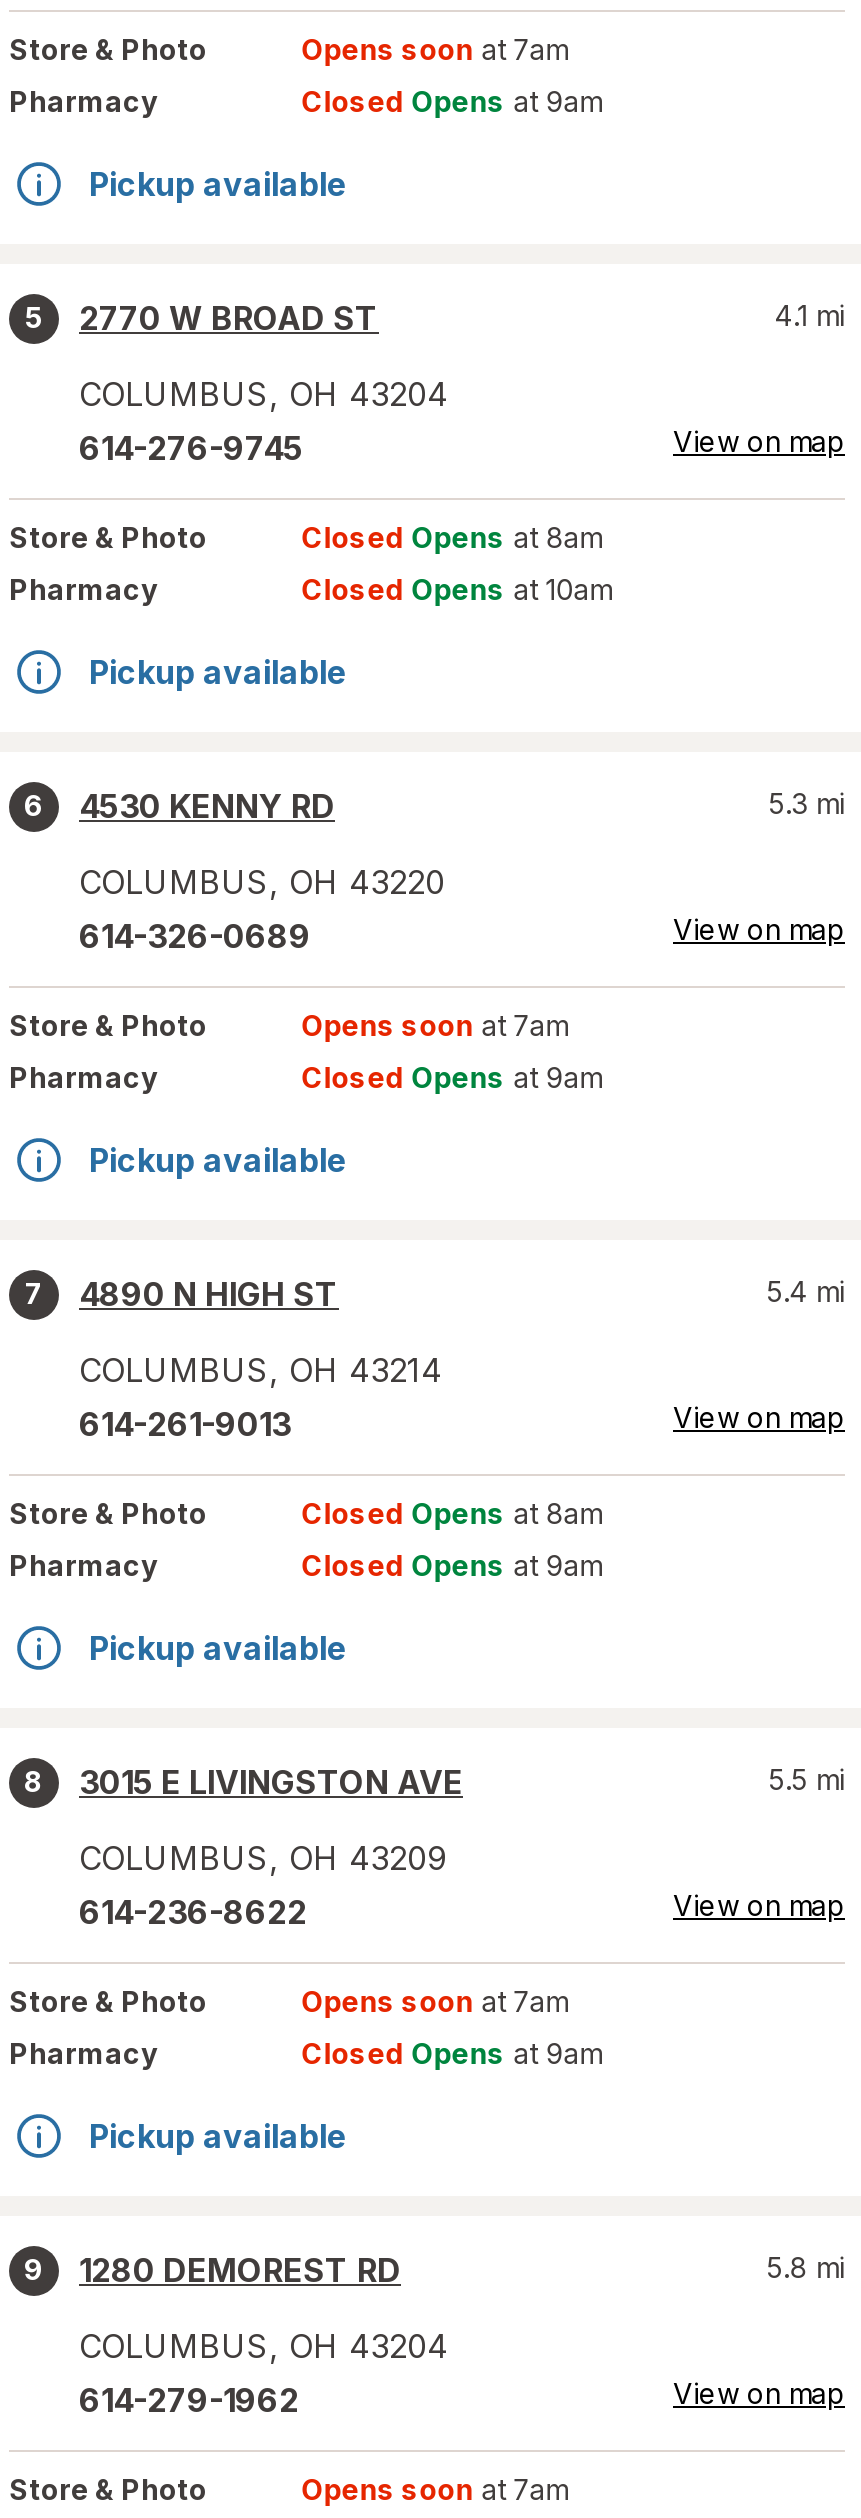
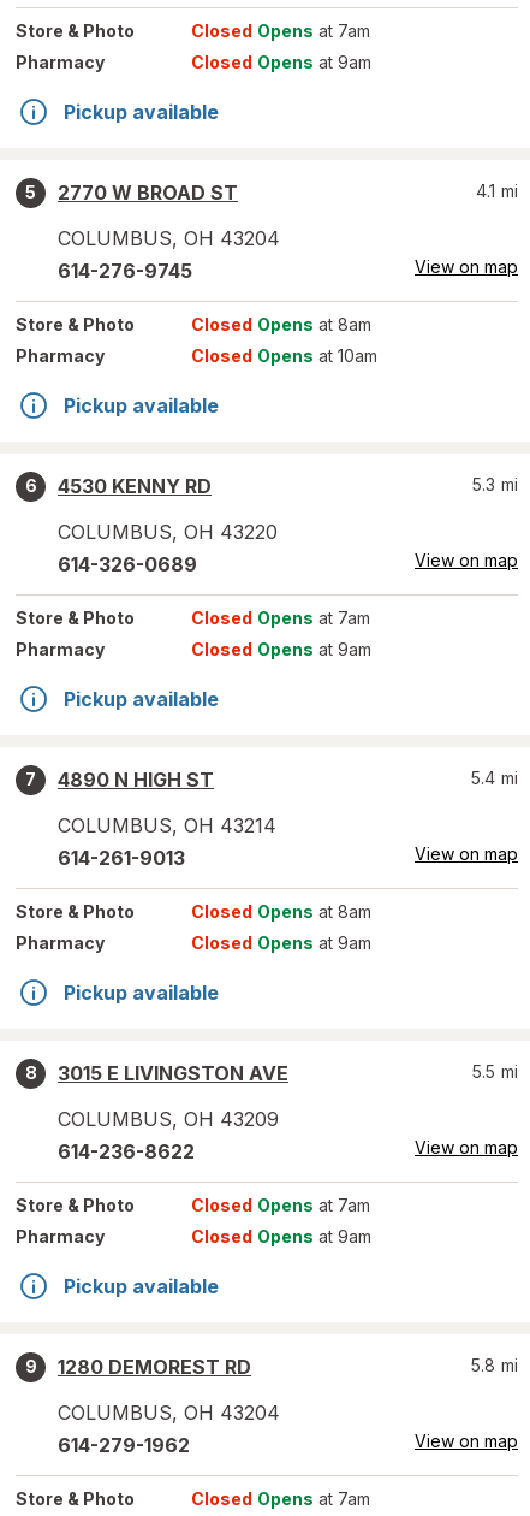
[302,32,568,66] Opens soon at 7am -> [191,20,371,41] Closed Opens at 7am
[302,1008,568,1042] Opens soon at 7am -> [191,608,371,628] Closed Opens at 7am
[302,1984,568,2018] Opens soon at 7am -> [191,1195,371,1215] Closed Opens at 7am
[302,2472,568,2506] Opens soon at 7am -> [191,1488,371,1509] Closed Opens at 7am

